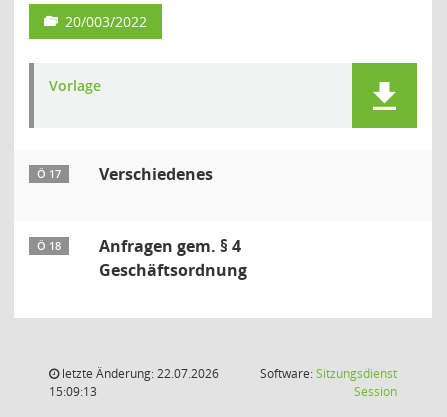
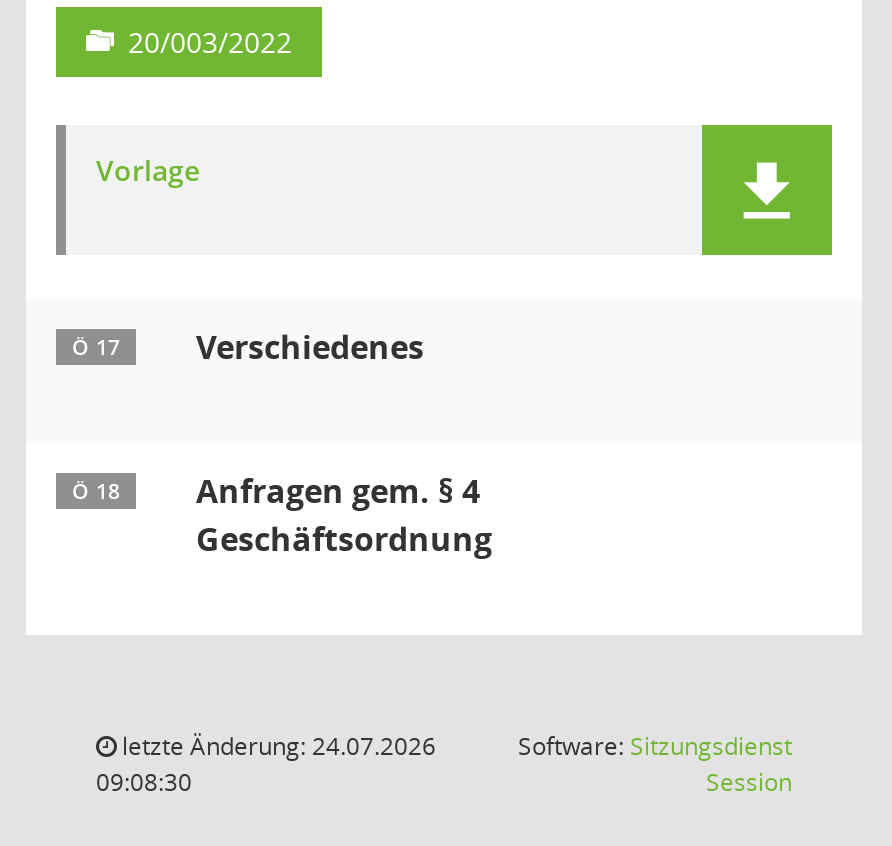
[59,365,219,382] letzte Änderung: 22.07.2026 -> [116,729,436,763] letzte Änderung: 24.07.2026
[49,383,97,400] 15:09:13 -> [96,765,192,799] 09:08:30

